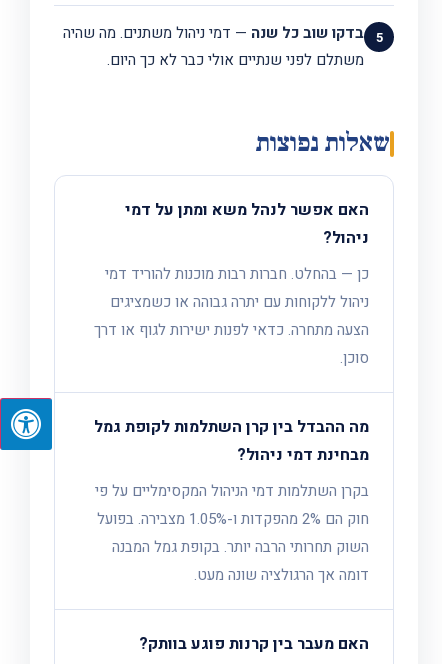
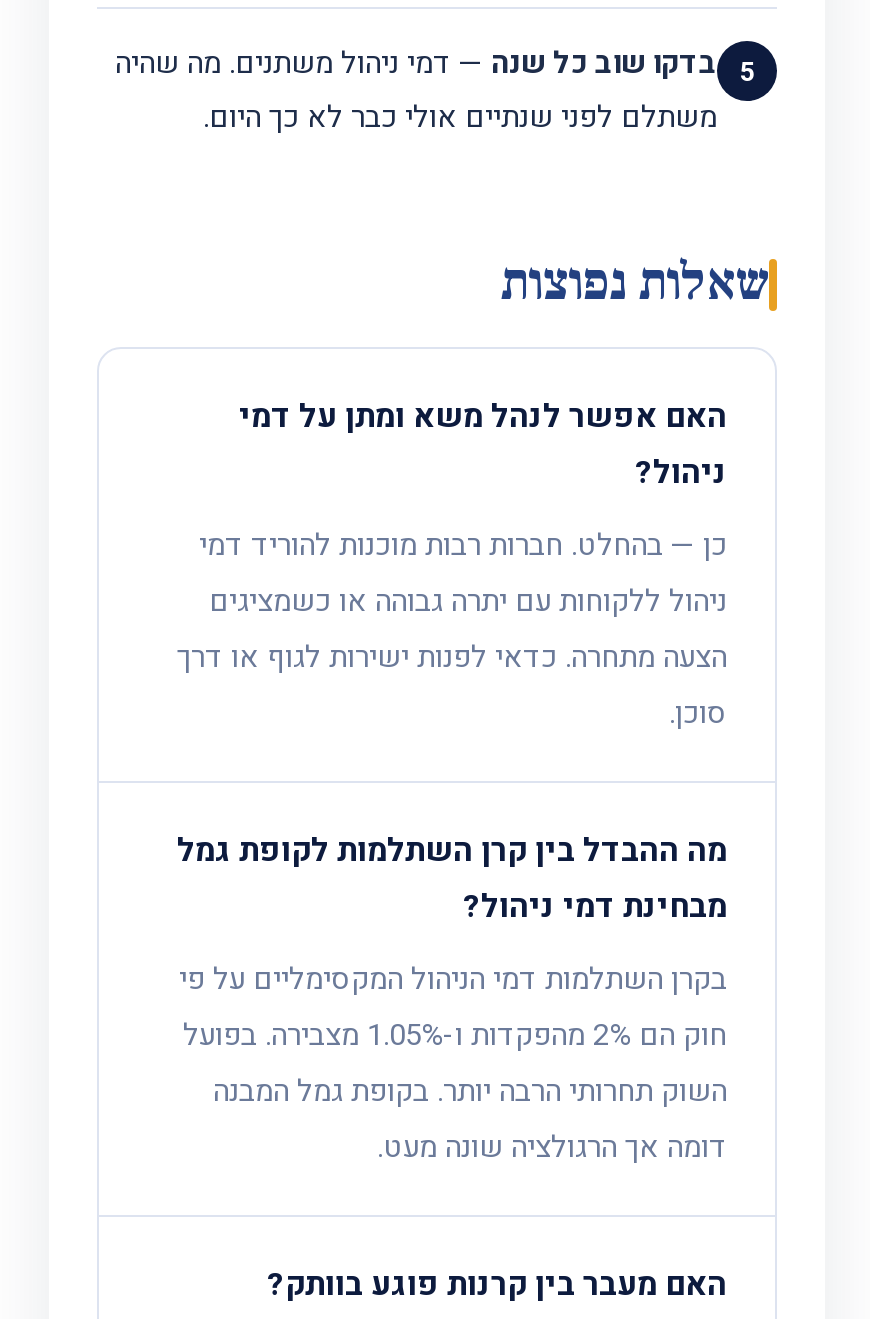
[3,397,53,451] [image] -> none

